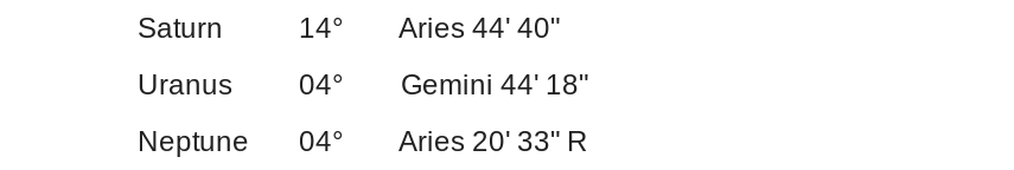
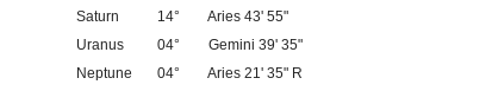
[299,12,560,45] 14° Aries 44' 40" -> [157,9,288,25] 14° Aries 43' 55"
[138,69,588,102] Uranus 04° Gemini 44' 18" -> [76,37,303,53] Uranus 04° Gemini 39' 35"
[138,126,588,159] Neptune 04° Aries 20' 33" R -> [76,65,303,82] Neptune 04° Aries 21' 35" R

